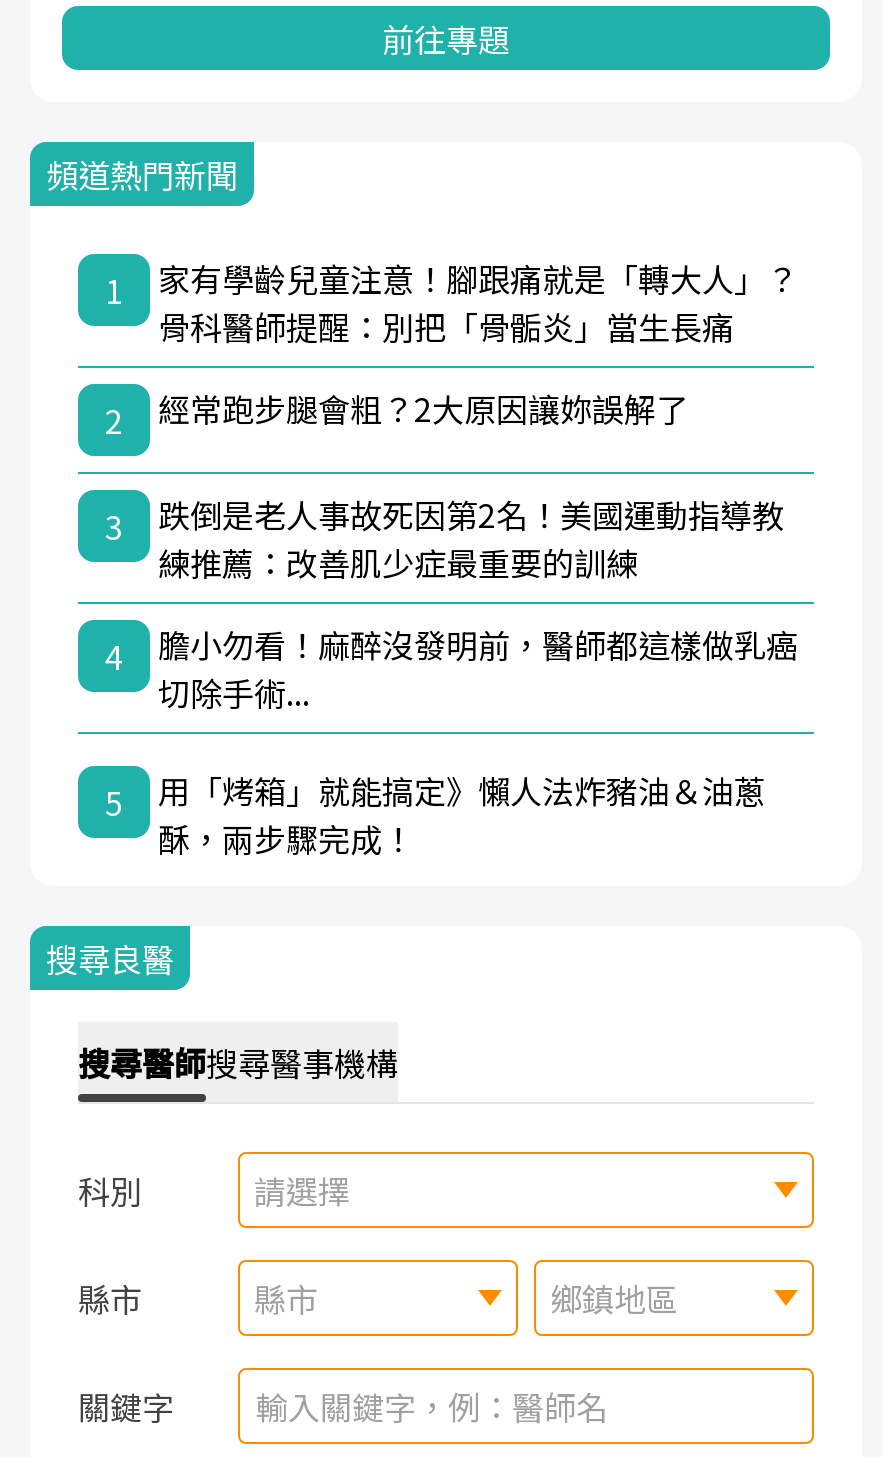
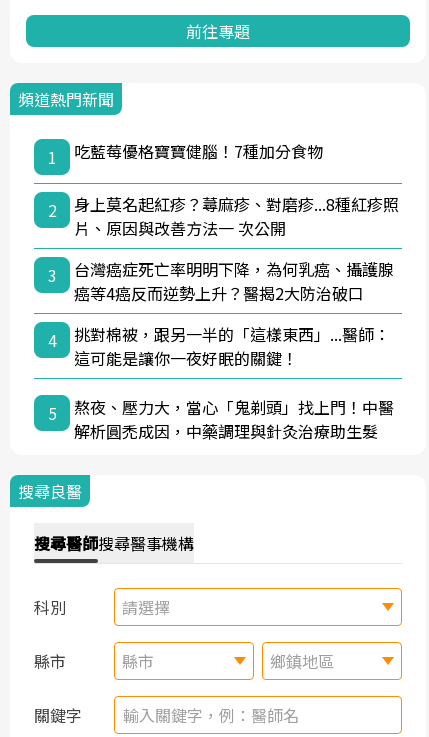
[158,253,798,349] 家有學齡兒童注意！腳跟痛就是「轉大人」？ | 骨科醫師提醒：別把「骨骺炎」當生長痛 -> [74,139,323,163] 吃藍莓優格寶寶健腦！7種加分食物
[158,383,688,431] 經常跑步腿會粗？2大原因讓妳誤解了 -> [74,192,399,240] 身上莫名起紅疹？蕁麻疹、對磨疹...8種紅疹照 | 片、原因與改善方法一 次公開
[158,489,784,585] 跌倒是老人事故死因第2名！美國運動指導教 | 練推薦：改善肌少症最重要的訓練 -> [74,257,394,305] 台灣癌症死亡率明明下降，為何乳癌、攝護腺 | 癌等4癌反而逆勢上升？醫揭2大防治破口
[158,619,798,715] 膽小勿看！麻醉沒發明前，醫師都這樣做乳癌 | 切除手術... -> [74,322,390,370] 挑對棉被，跟另一半的「這樣東西」...醫師： | 這可能是讓你一夜好眠的關鍵！
[158,765,766,861] 用「烤箱」就能搞定》懶人法炸豬油＆油蔥 | 酥，兩步驟完成！ -> [74,395,394,443] 熬夜、壓力大，當心「鬼剃頭」找上門！中醫 | 解析圓禿成因，中藥調理與針灸治療助生髮

